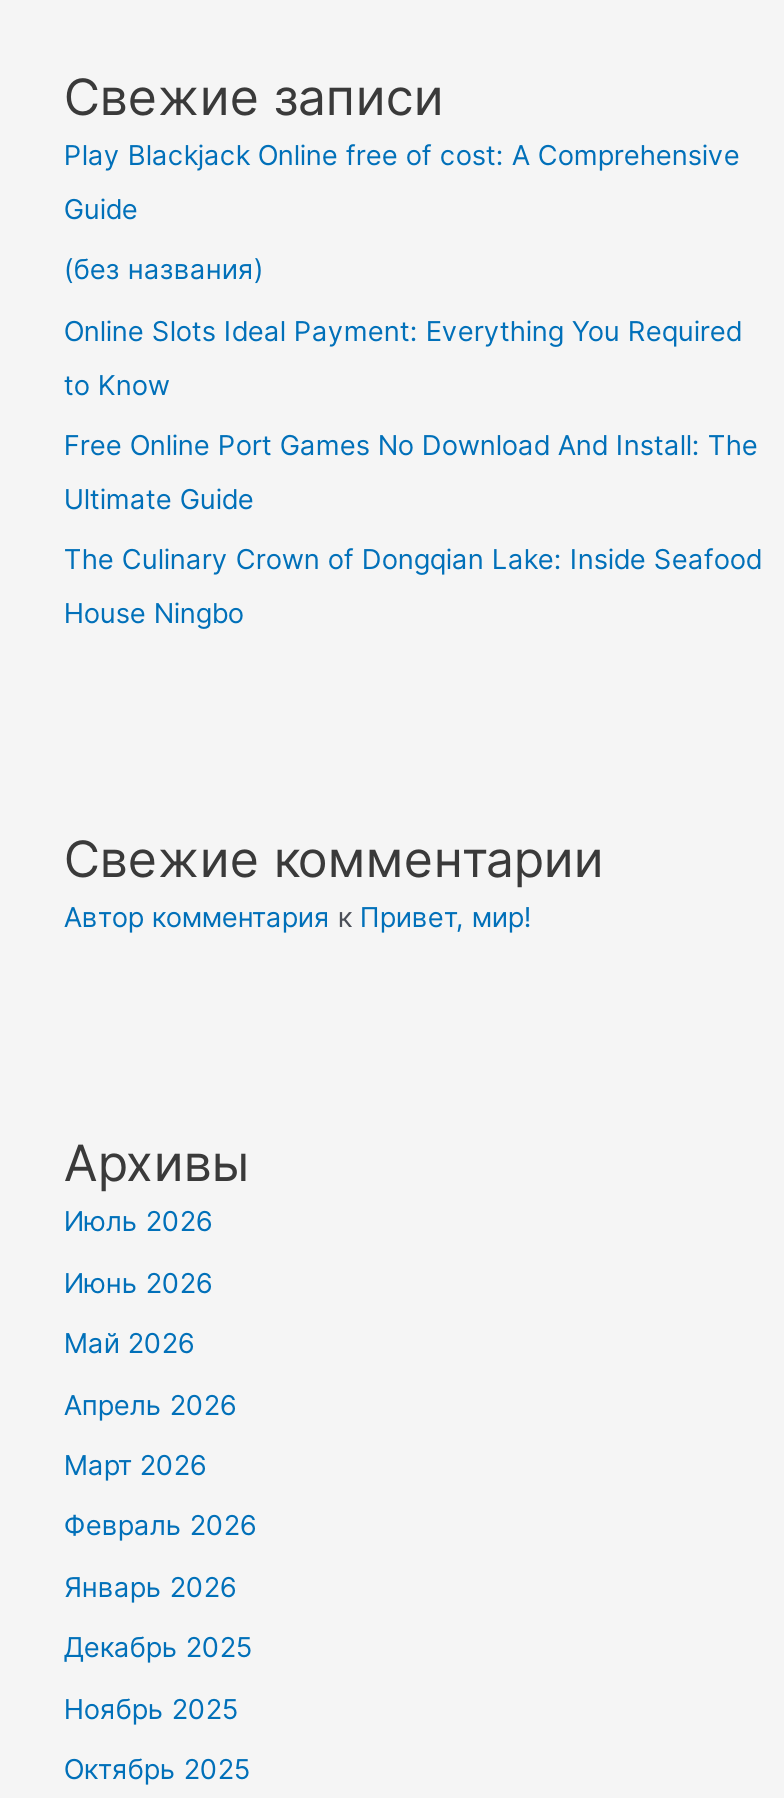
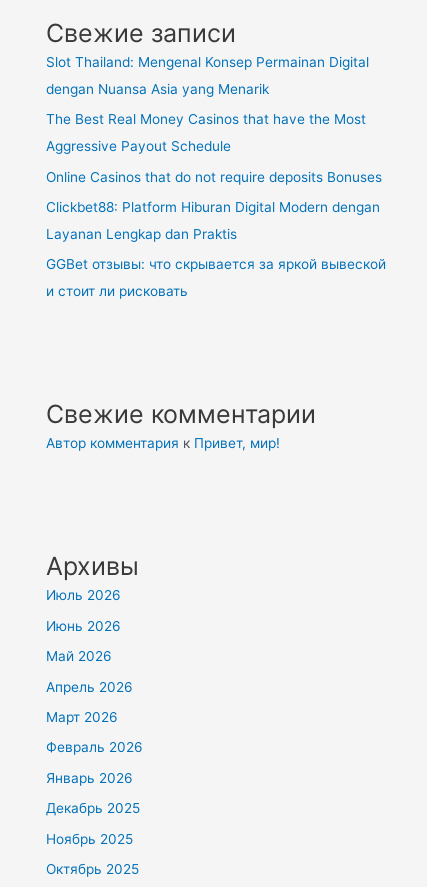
[64,138,740,170] Play Blackjack Online free of cost: A Comprehensive -> [46,54,369,70] Slot Thailand: Mengenal Konsep Permainan Digital
[64,192,138,224] Guide -> [46,81,269,97] dengan Nuansa Asia yang Menarik
[64,253,264,285] (без названия) -> [46,111,366,127] The Best Real Money Casinos that have the Most
[64,314,742,346] Online Slots Ideal Payment: Everything You Required -> [46,138,231,154] Aggressive Payout Schedule
[64,368,170,400] to Know -> [46,168,382,184] Online Casinos that do not require deposits Bonuses
[64,429,758,461] Free Online Port Games No Download And Install: The -> [46,199,380,215] Clickbet88: Platform Hiburan Digital Modern dengan
[64,483,254,515] Ultimate Guide -> [46,226,237,242] Layanan Lengkap dan Praktis
[64,544,762,576] The Culinary Crown of Dongqian Lake: Inside Seafood -> [46,256,386,272] GGBet отзывы: что скрывается за яркой вывеской
[64,598,244,630] House Ningbo -> [46,283,188,299] и стоит ли рисковать

